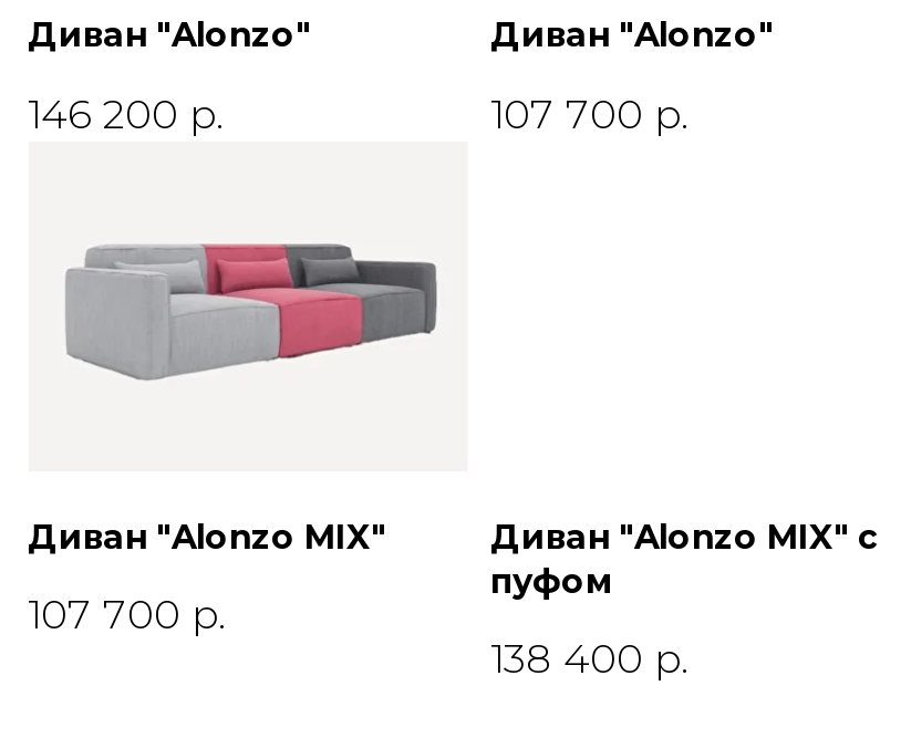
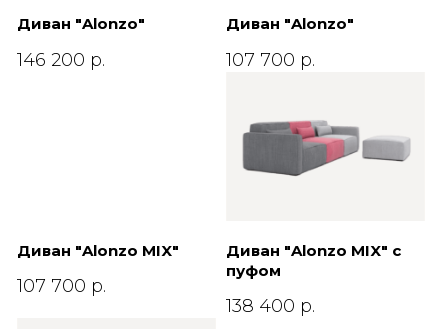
none -> [241,119,412,178] [image]
[63,241,439,383] [image] -> none

